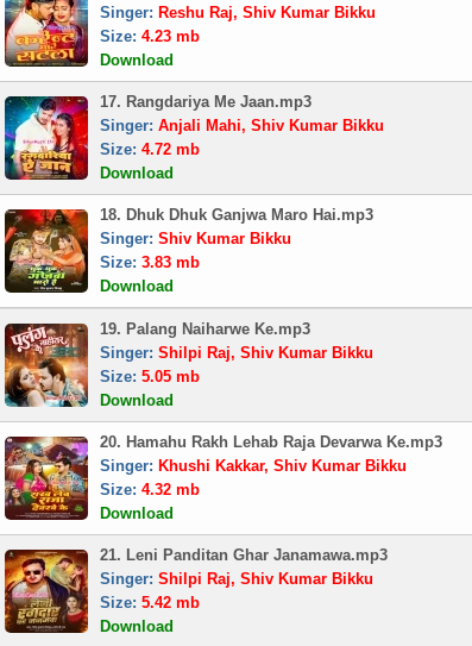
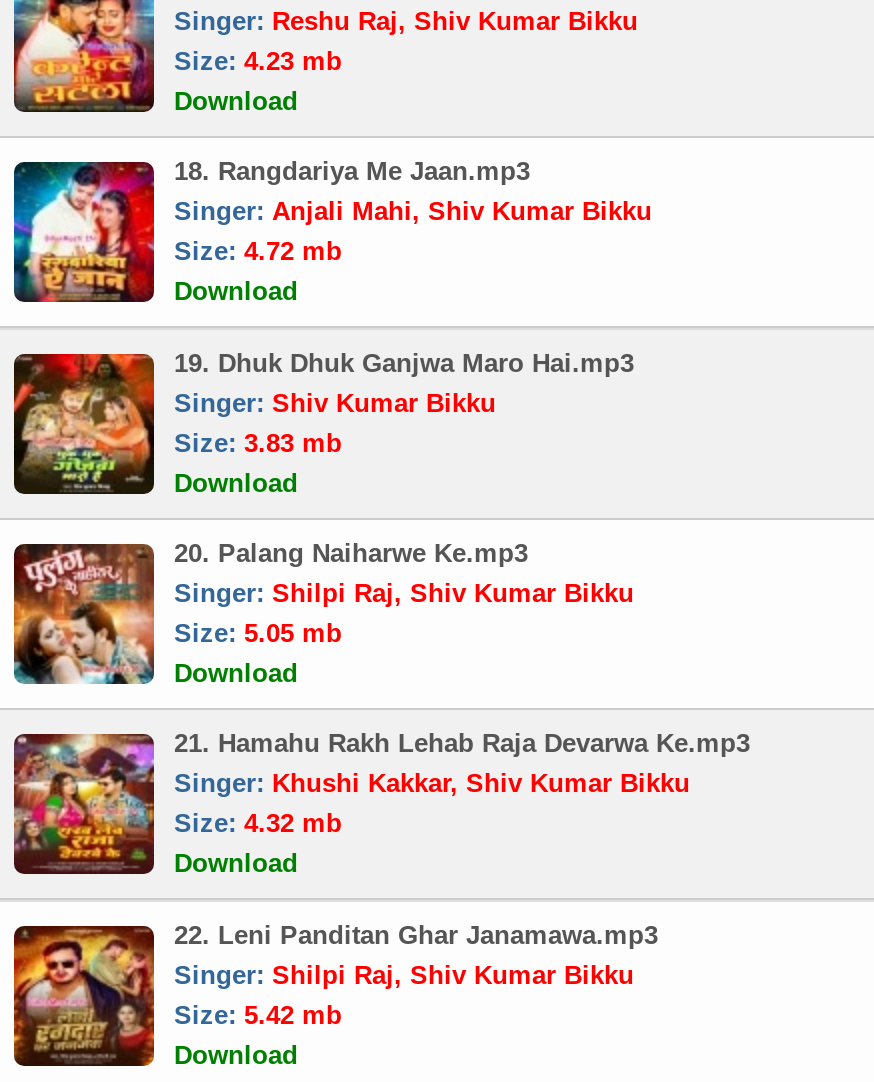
[100,93,311,111] 17. Rangdariya Me Jaan.mp3 -> [174,156,530,186] 18. Rangdariya Me Jaan.mp3
[100,206,373,224] 18. Dhuk Dhuk Ganjwa Maro Hai.mp3 -> [174,348,634,378] 19. Dhuk Dhuk Ganjwa Maro Hai.mp3
[100,320,310,338] 19. Palang Naiharwe Ke.mp3 -> [174,538,528,568] 20. Palang Naiharwe Ke.mp3
[100,433,442,451] 20. Hamahu Rakh Lehab Raja Devarwa Ke.mp3 -> [174,728,750,758] 21. Hamahu Rakh Lehab Raja Devarwa Ke.mp3
[100,546,388,564] 21. Leni Panditan Ghar Janamawa.mp3 -> [174,920,658,950] 22. Leni Panditan Ghar Janamawa.mp3

